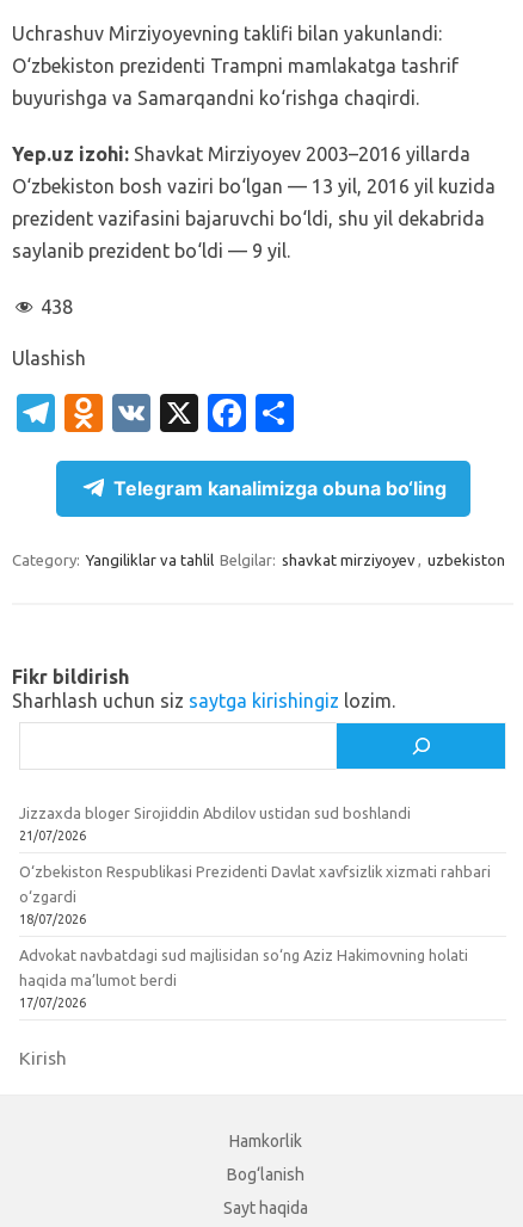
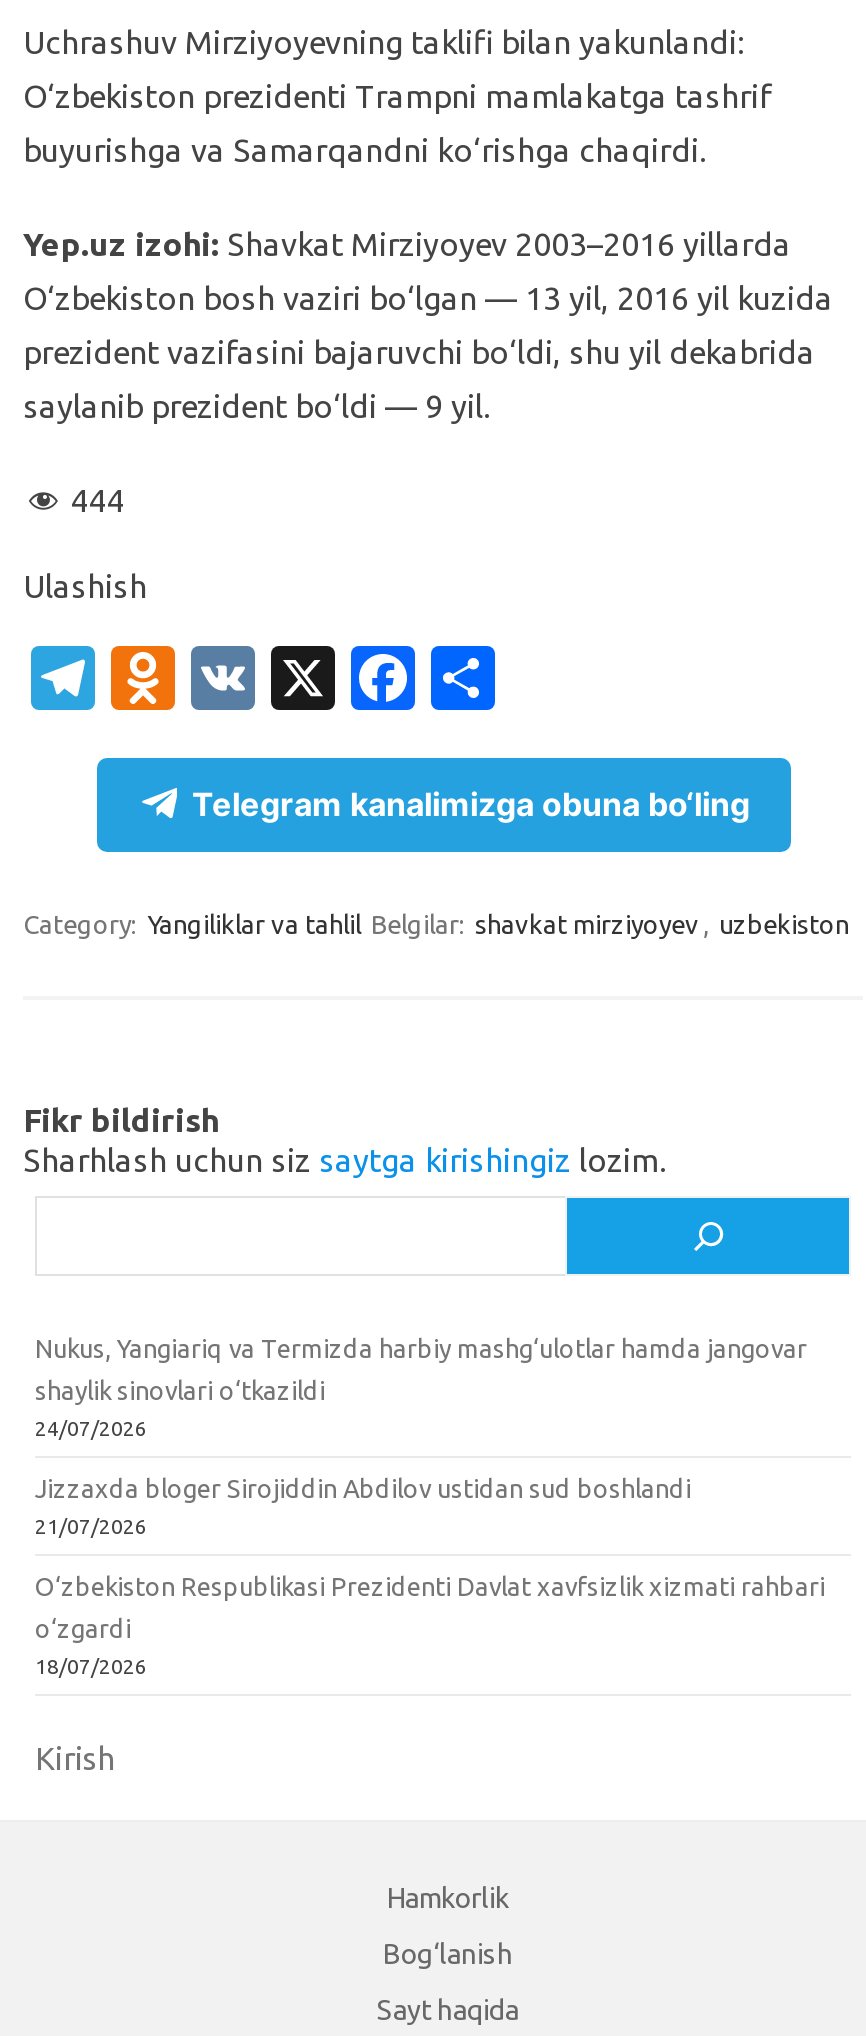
[41,296,73,317] 438 -> [71,482,125,518] 444
none -> [35,1334,807,1440] Nukus, Yangiariq va Termizda harbiy mashg‘ulotlar hamda jangovar | shaylik sinovlari o‘tkazildi | 24/07/2026
moved [19,804,491,926] -> [35,1474,825,1678]: Jizzaxda bloger Sirojiddin Abdilov ustidan sud boshlandi | 21/07/2026 | O‘zbekiston Respublikasi Prezidenti Davlat xavfsizlik xizmati rahbari | o‘zgardi | 18/07/2026
[19,947,468,1010] Advokat navbatdagi sud majlisidan so‘ng Aziz Hakimovning holati | haqida ma’lumot berdi | 17/07/2026 -> none

